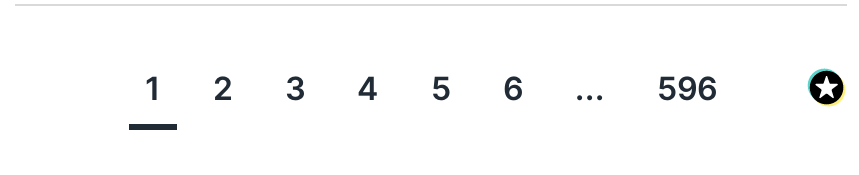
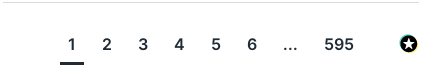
[657,68,717,108] 596 -> [324,34,354,54] 595

